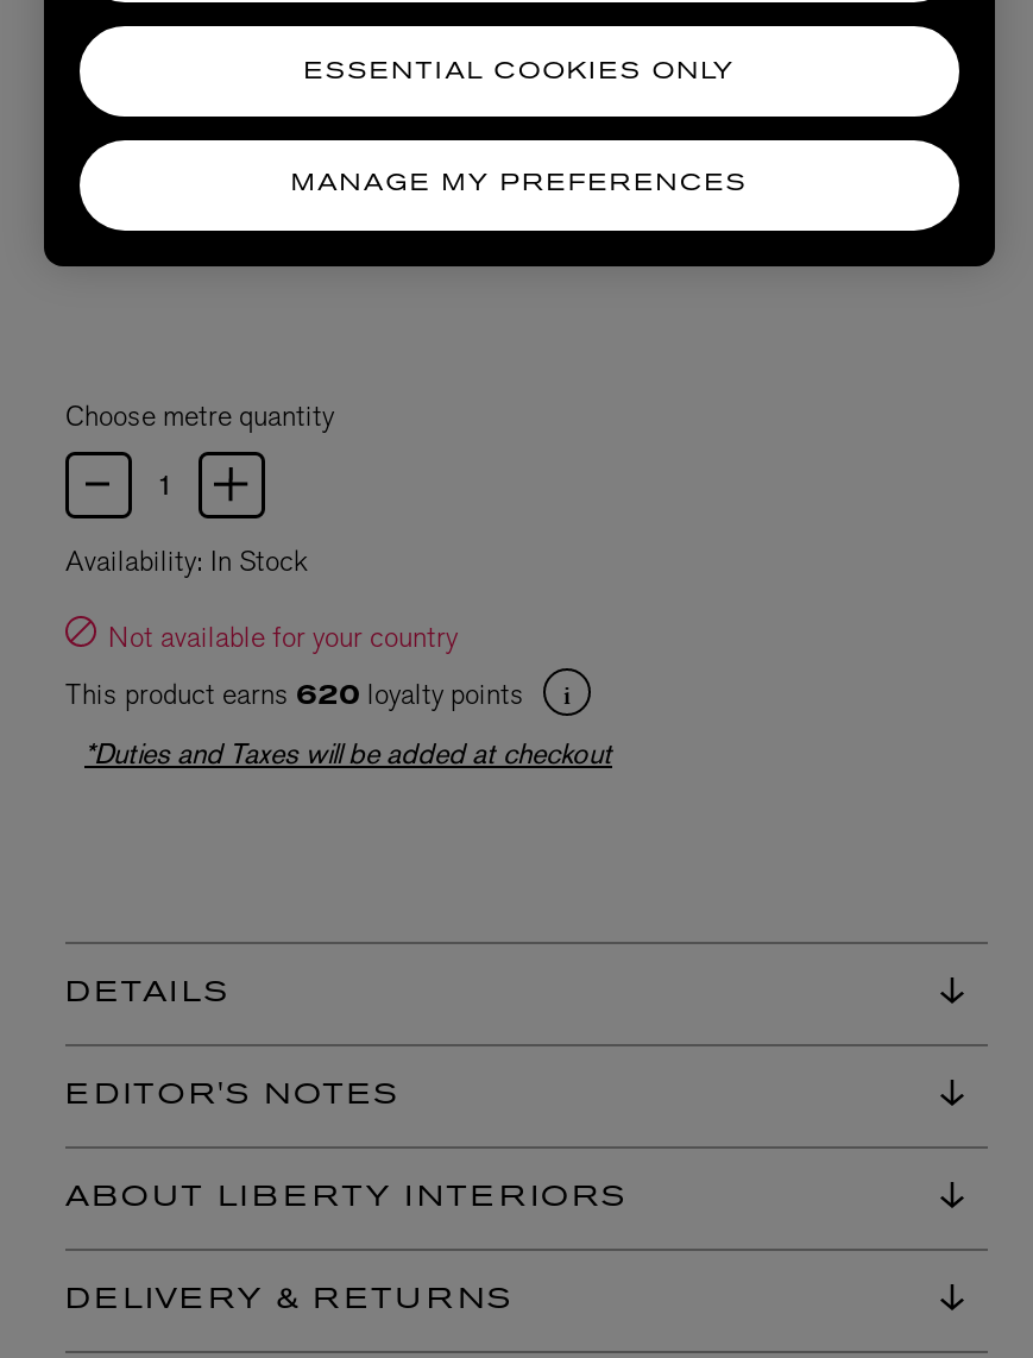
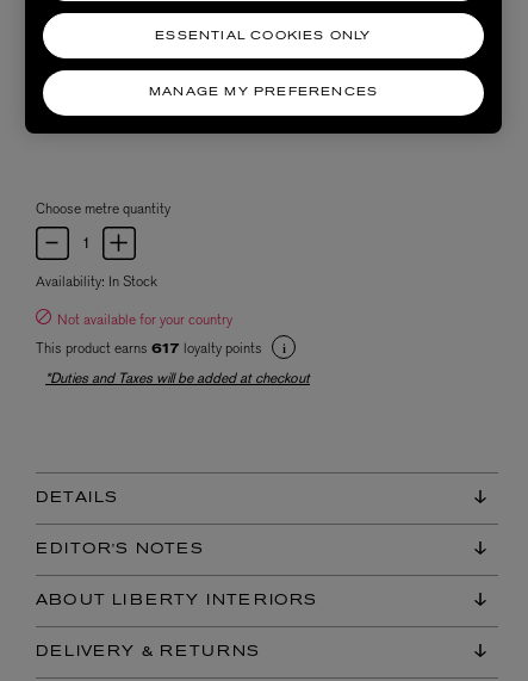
[65,675,531,713] This product earns 620 loyalty points -> [36,338,266,358] This product earns 617 loyalty points

